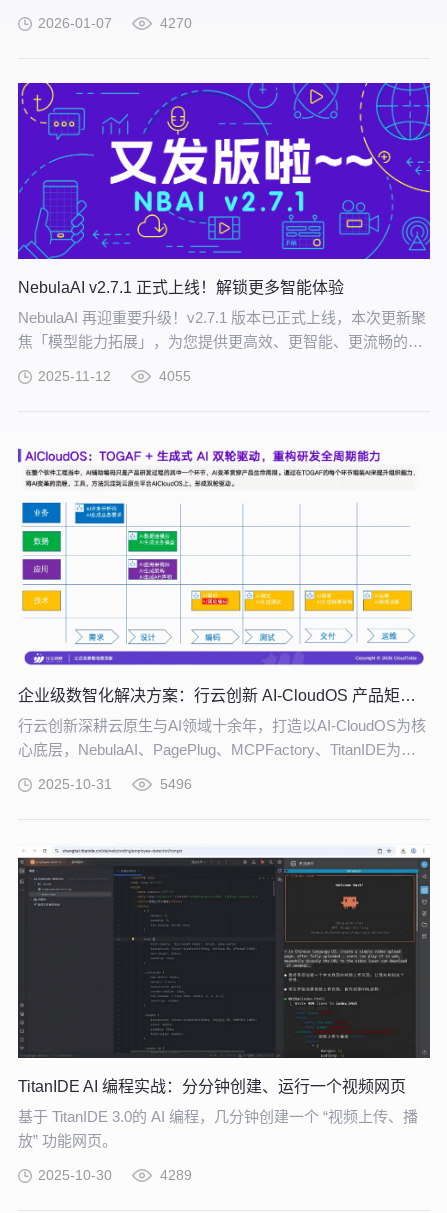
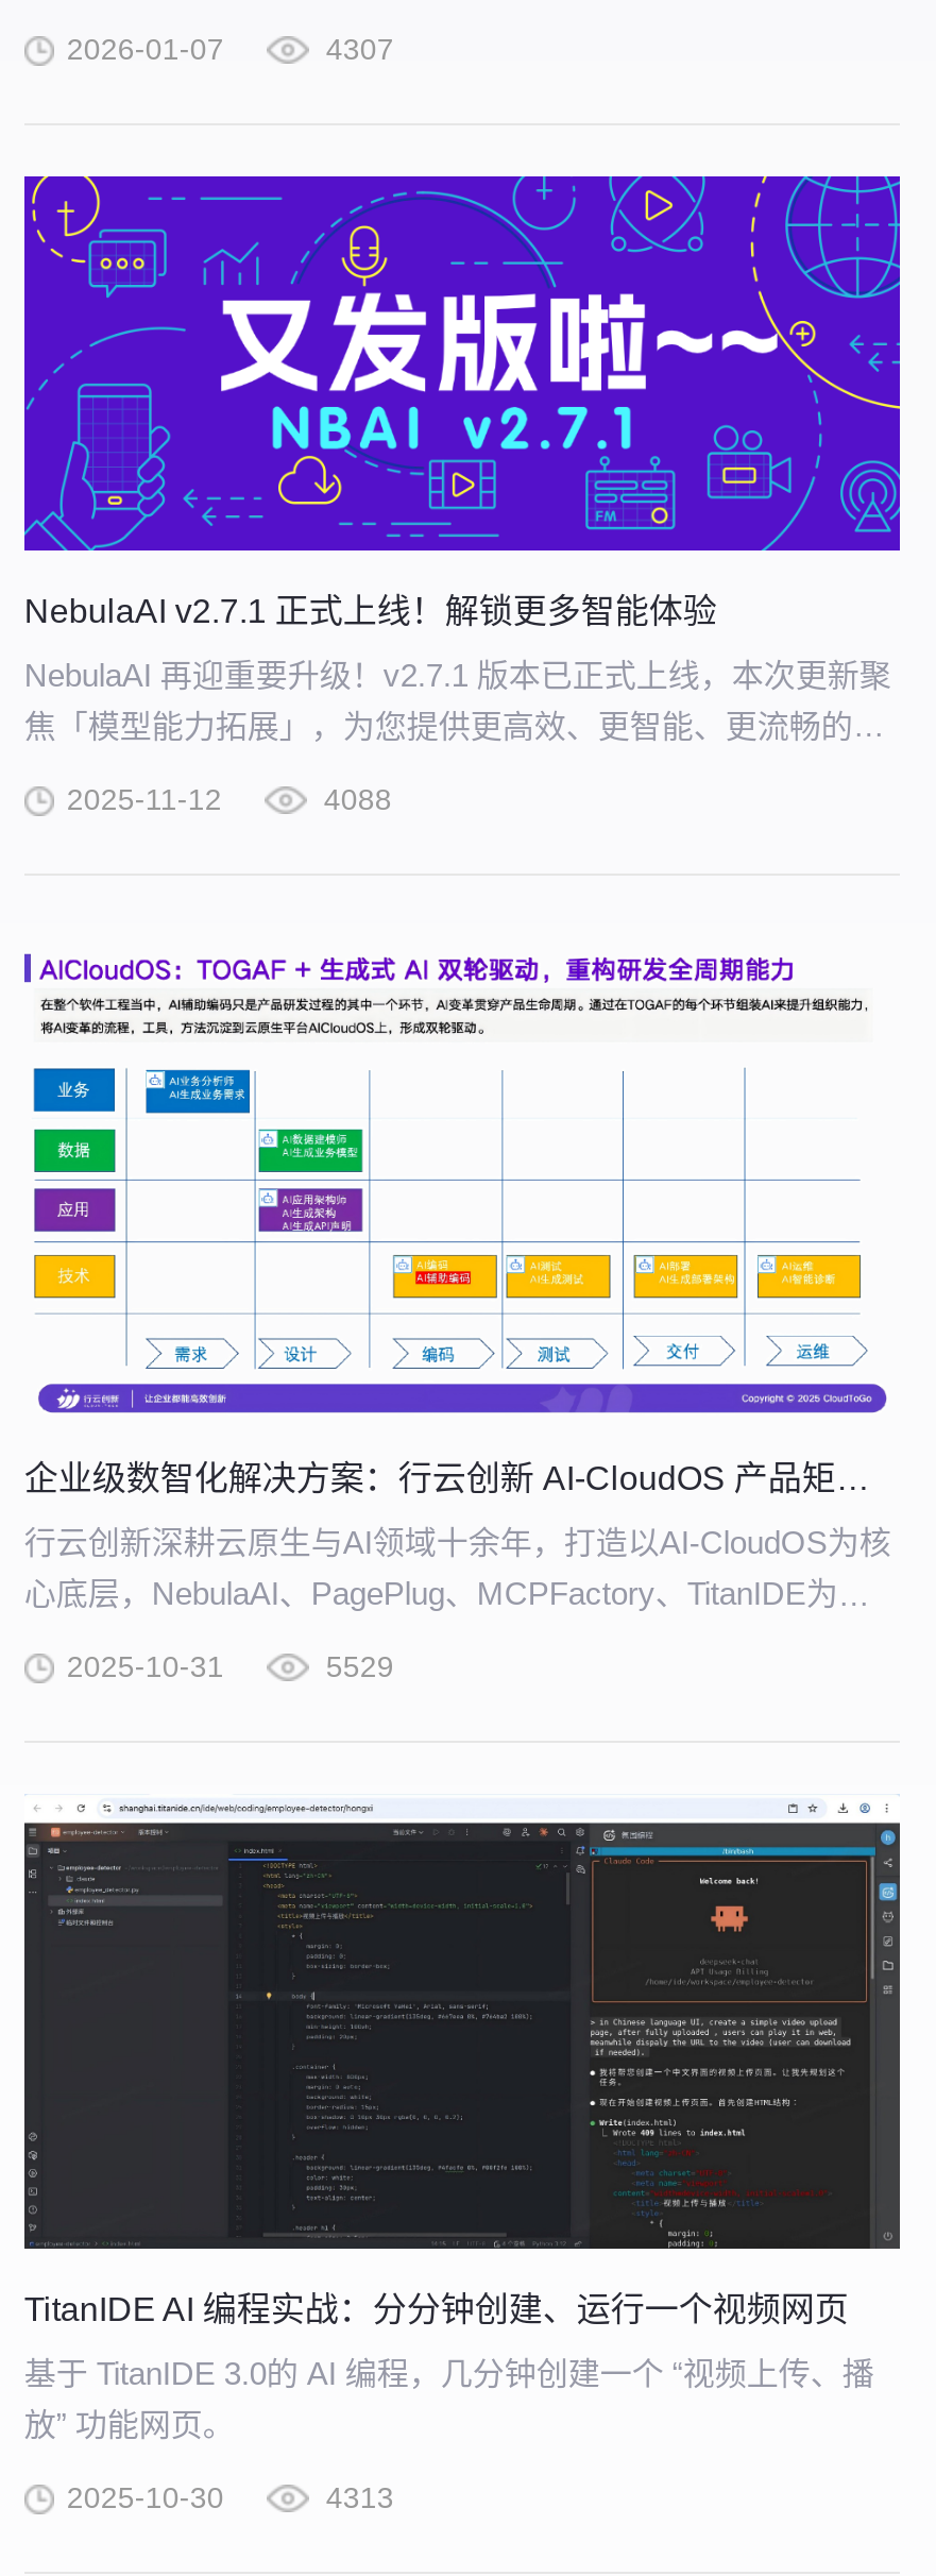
[160,15,192,31] 4270 -> [326,32,394,66] 4307
[159,368,191,384] 4055 -> [324,781,392,815] 4088
[160,776,192,792] 5496 -> [326,1650,394,1684] 5529
[160,1167,192,1183] 4289 -> [326,2480,394,2514] 4313

